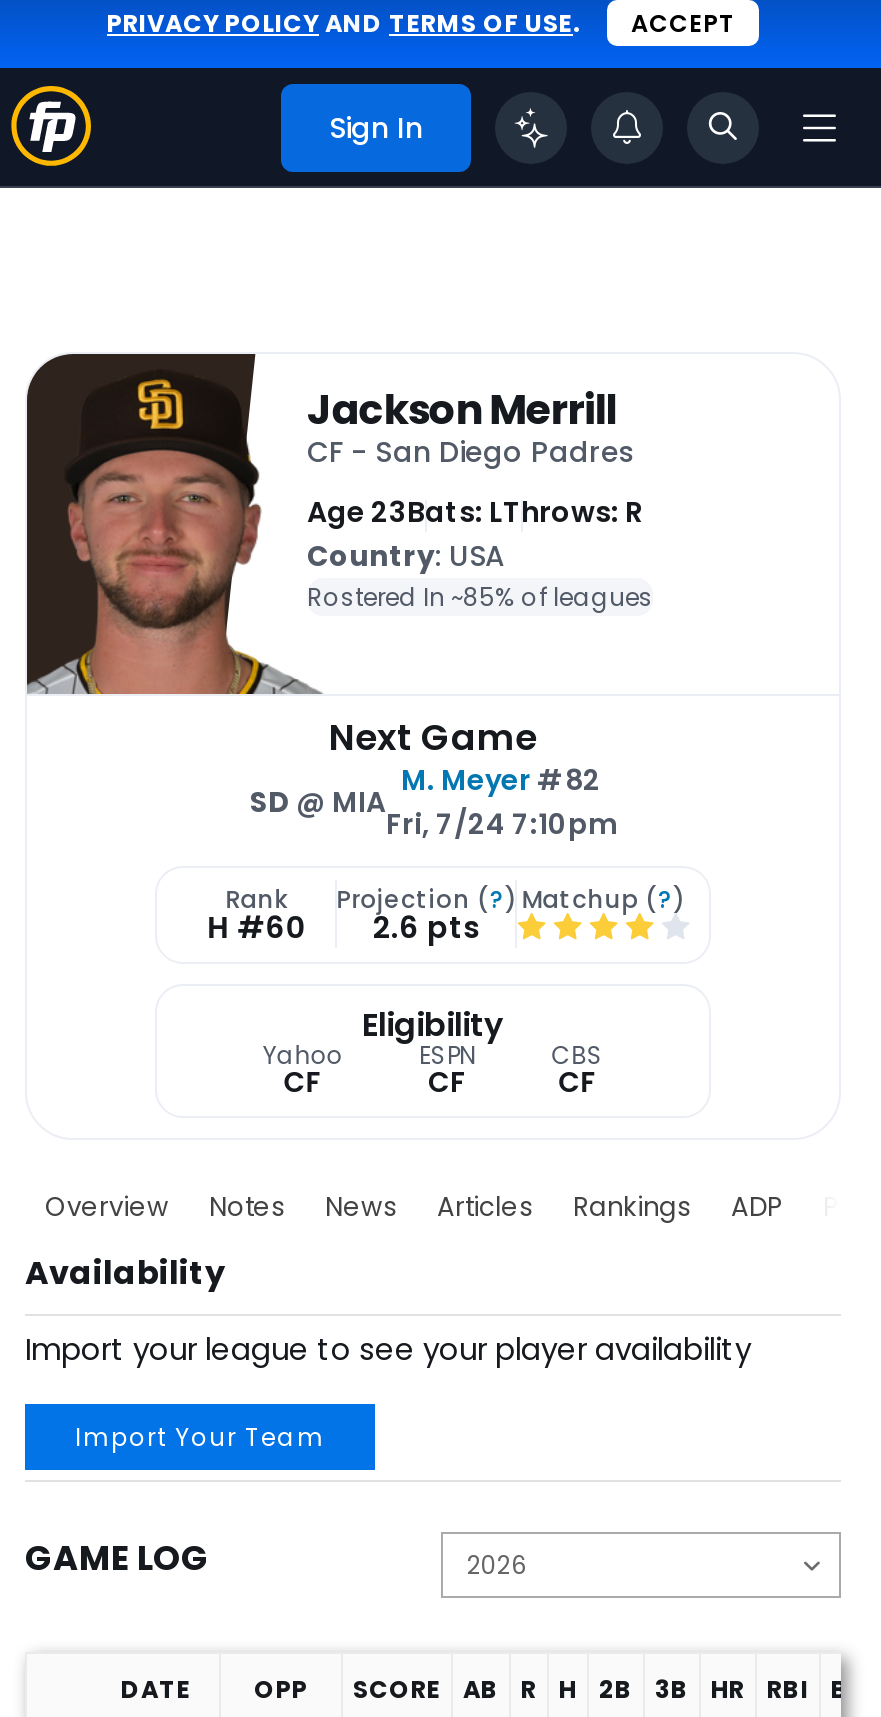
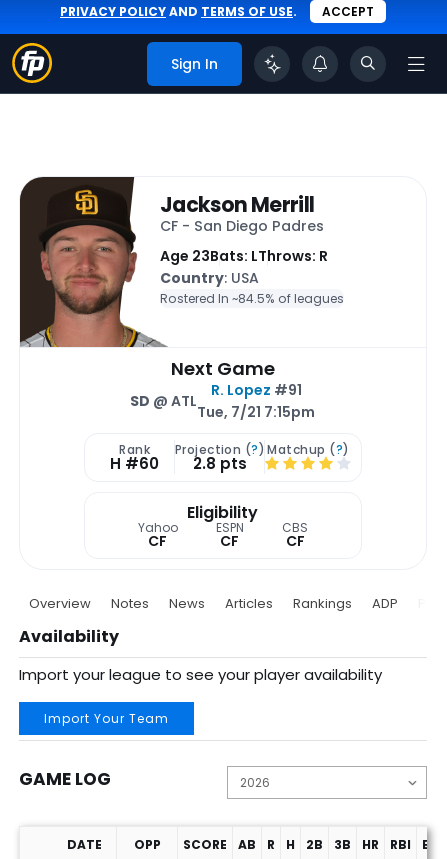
[307,581,653,615] Rostered In ~85% of leagues -> [160,290,344,307] Rostered In ~84.5% of leagues
[386,761,616,845] M. Meyer #82 | Fri, 7/24 7:10pm -> [197,380,315,422] R. Lopez #91 | Tue, 7/21 7:15pm
[250,783,386,823] SD @ MIA -> [130,391,197,411] SD @ ATL
[207,907,481,949] H #60 2.6 pts -> [110,453,247,474] H #60 2.8 pts

